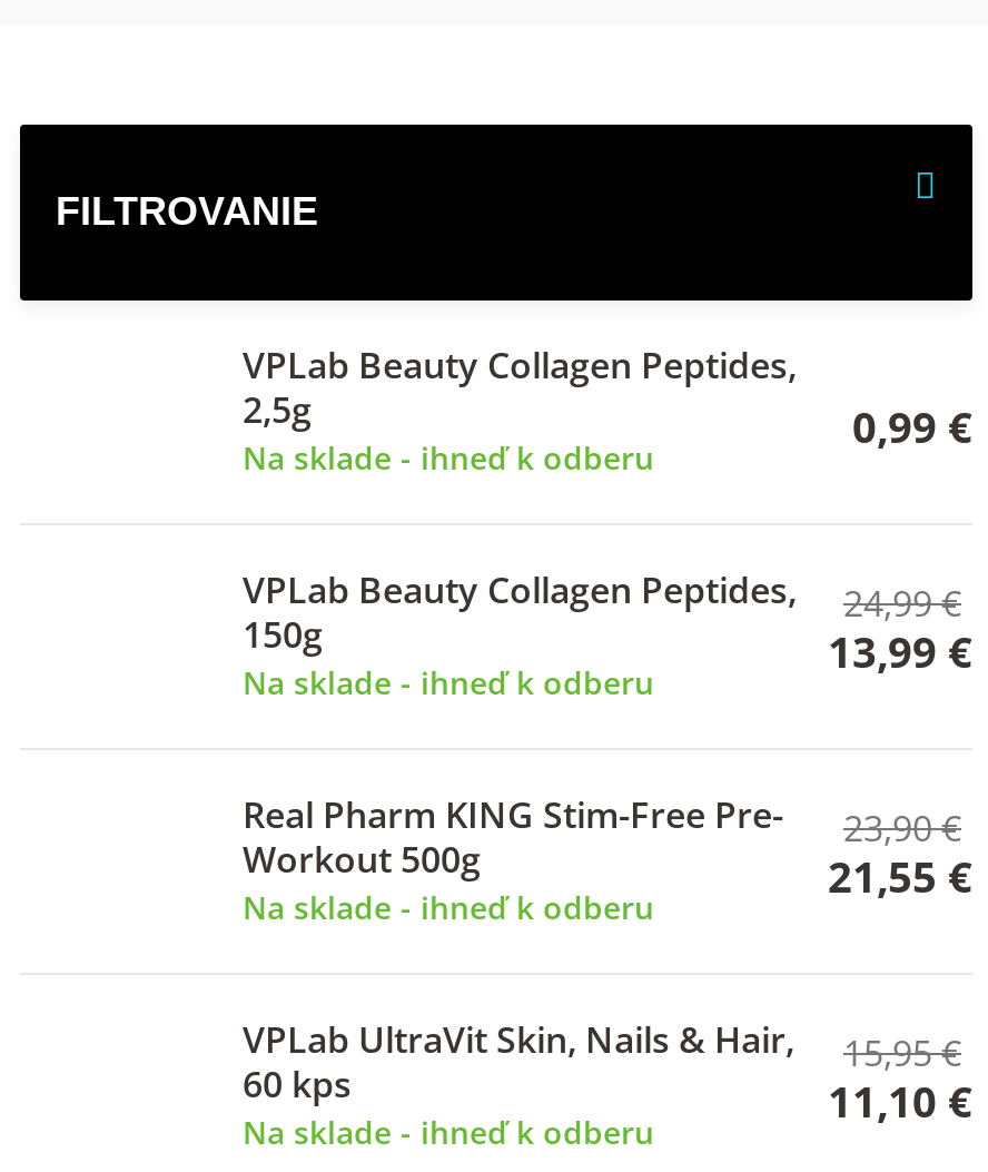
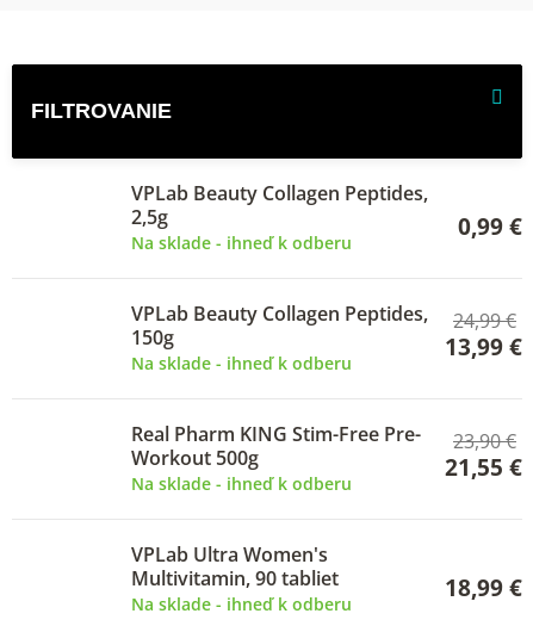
[243,1016,794,1109] VPLab UltraVit Skin, Nails & Hair, | 60 kps -> [131,542,339,592] VPLab Ultra Women's | Multivitamin, 90 tabliet
[828,1029,972,1131] 15,95 € | 11,10 € -> [445,573,522,604] 18,99 €

